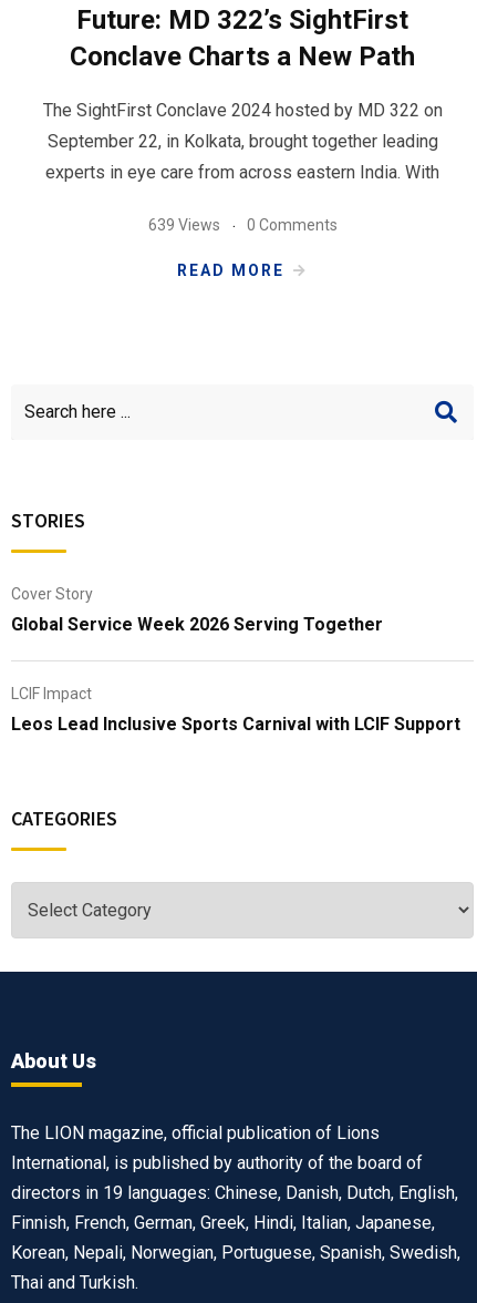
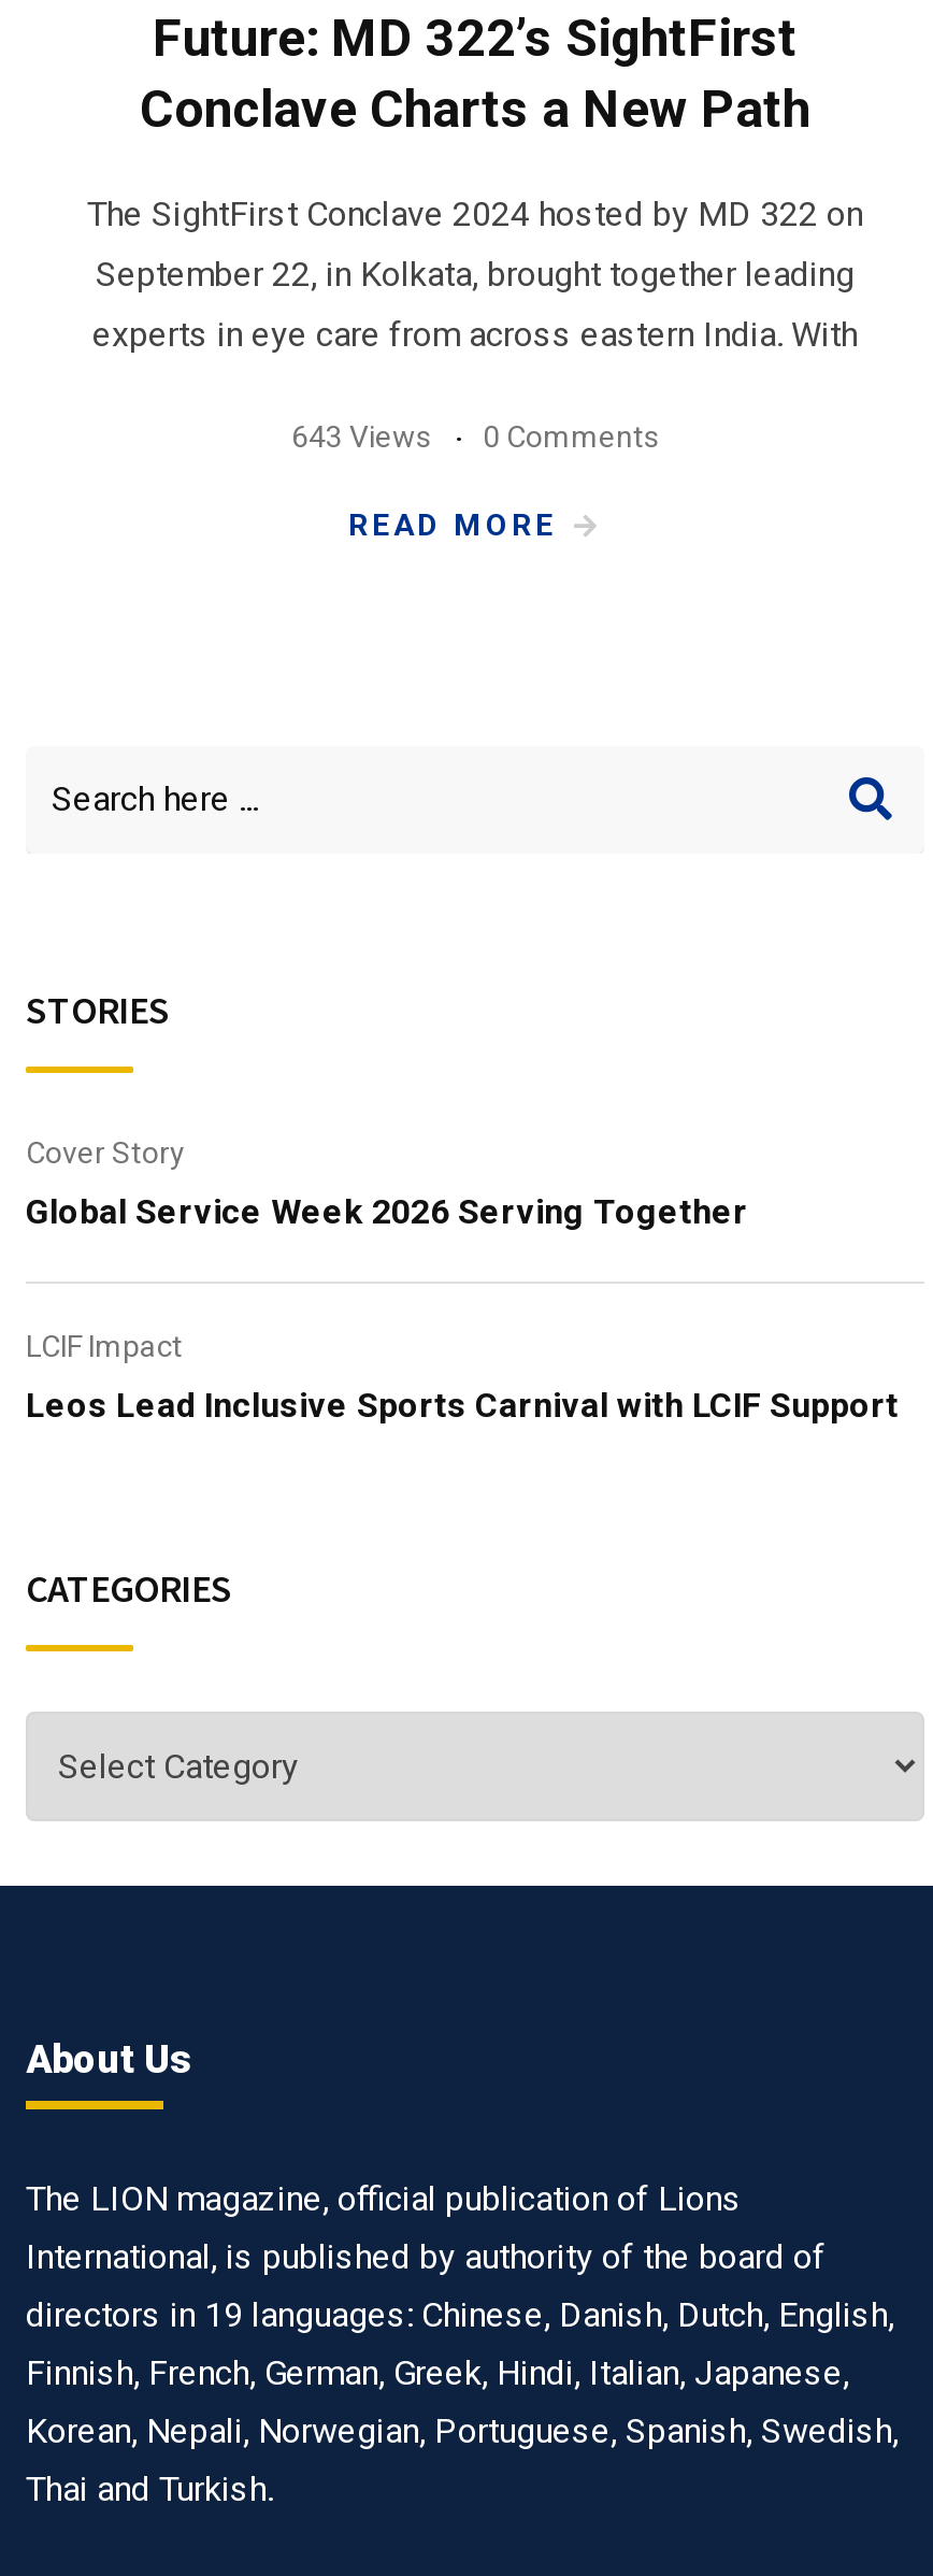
[148,216,337,233] 639 Views 0 Comments -> [291,418,659,453] 643 Views 0 Comments

